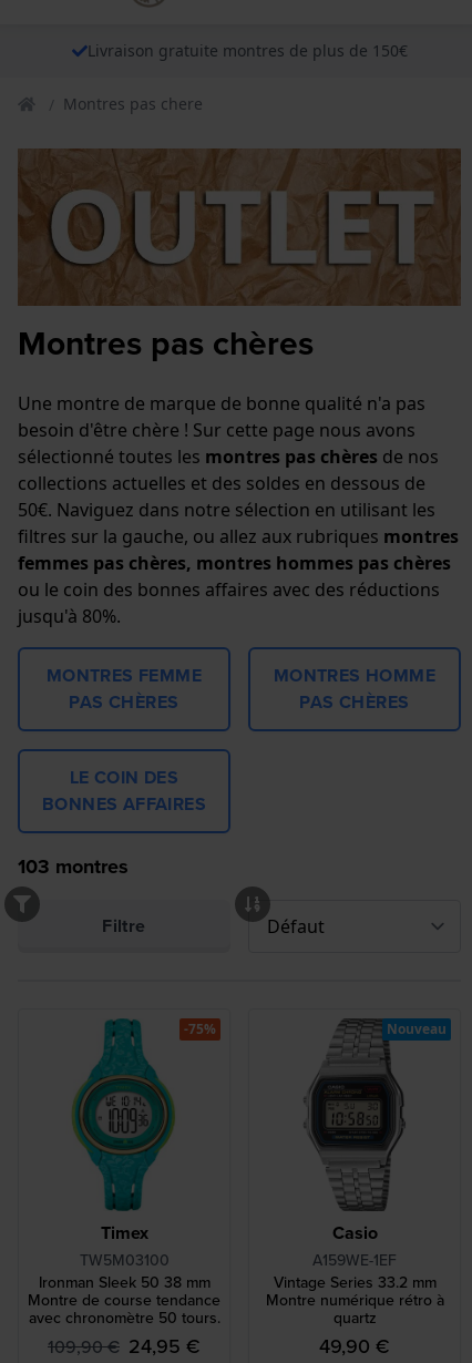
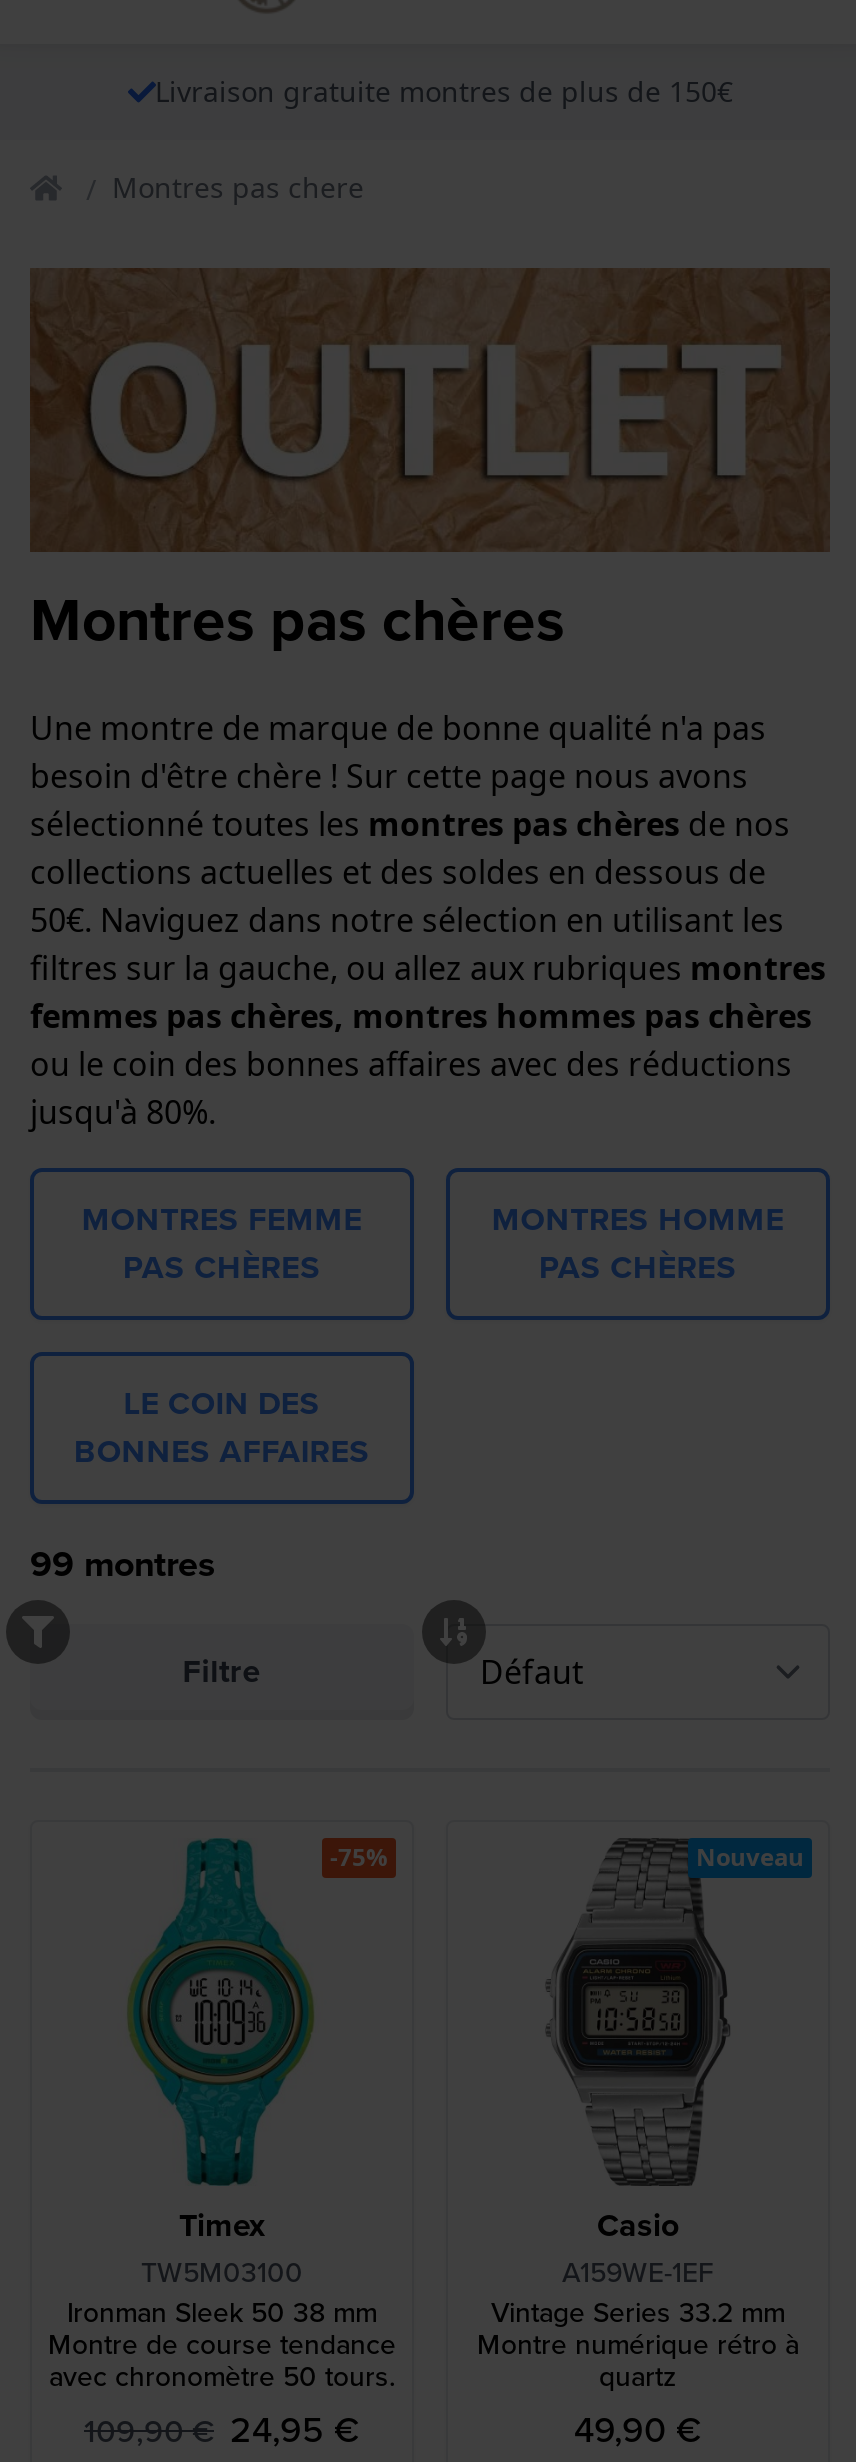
[18,853,129,882] 103 montres -> [30,1539,216,1591] 99 montres

